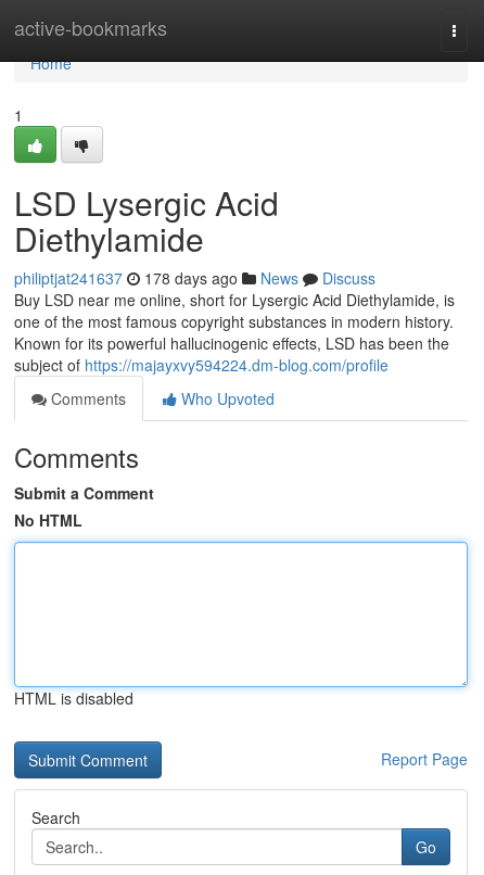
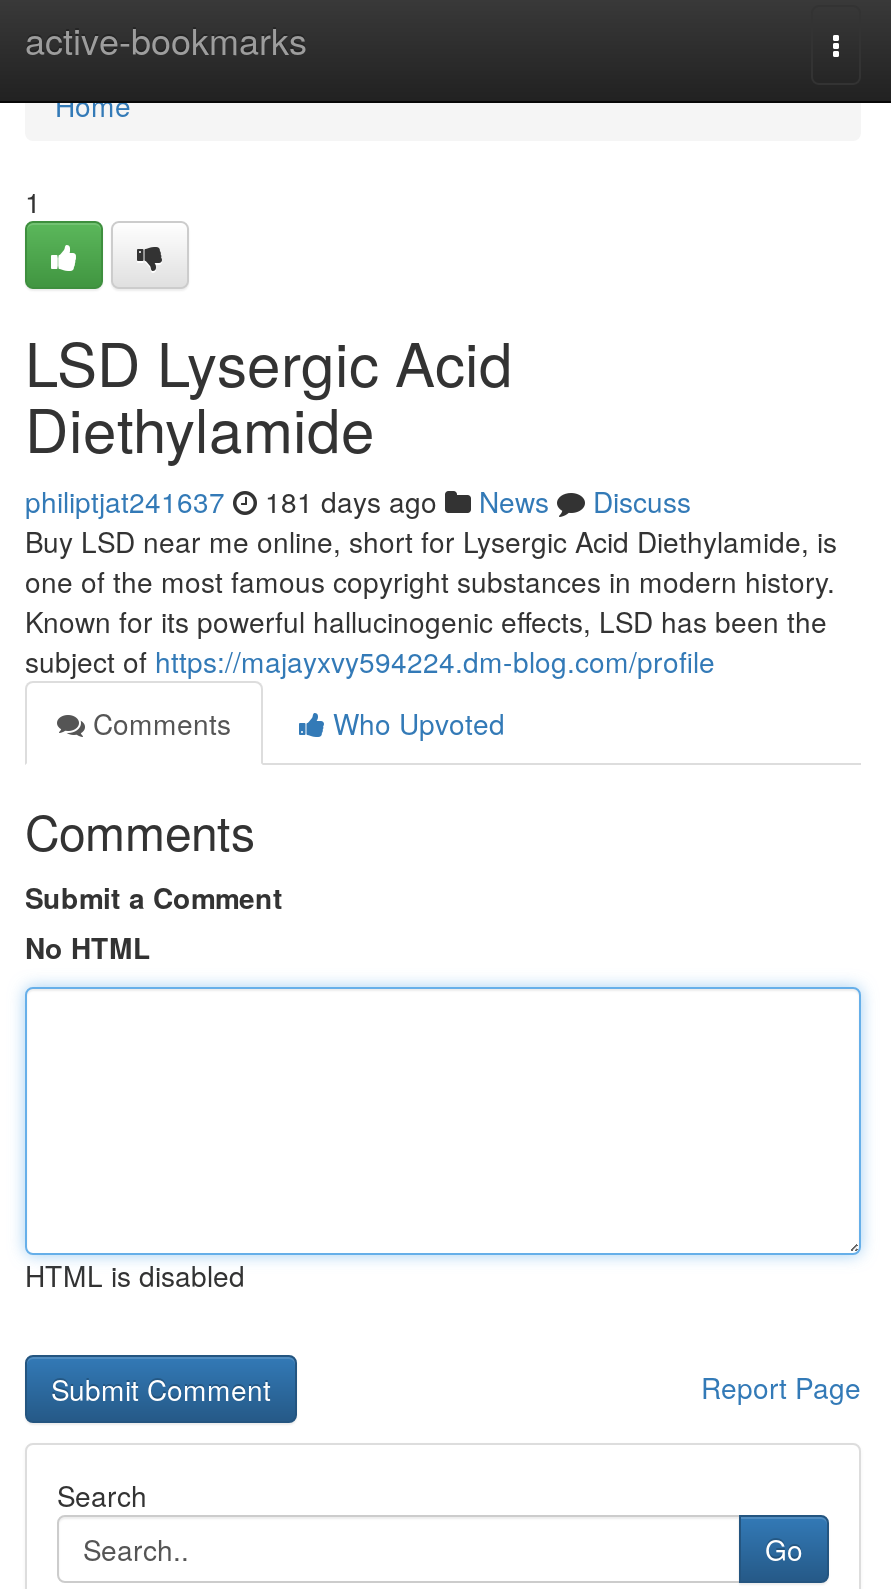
[14,267,375,289] philiptjat241637 178 days ago News Discuss -> [25,481,691,521] philiptjat241637 181 days ago News Discuss

